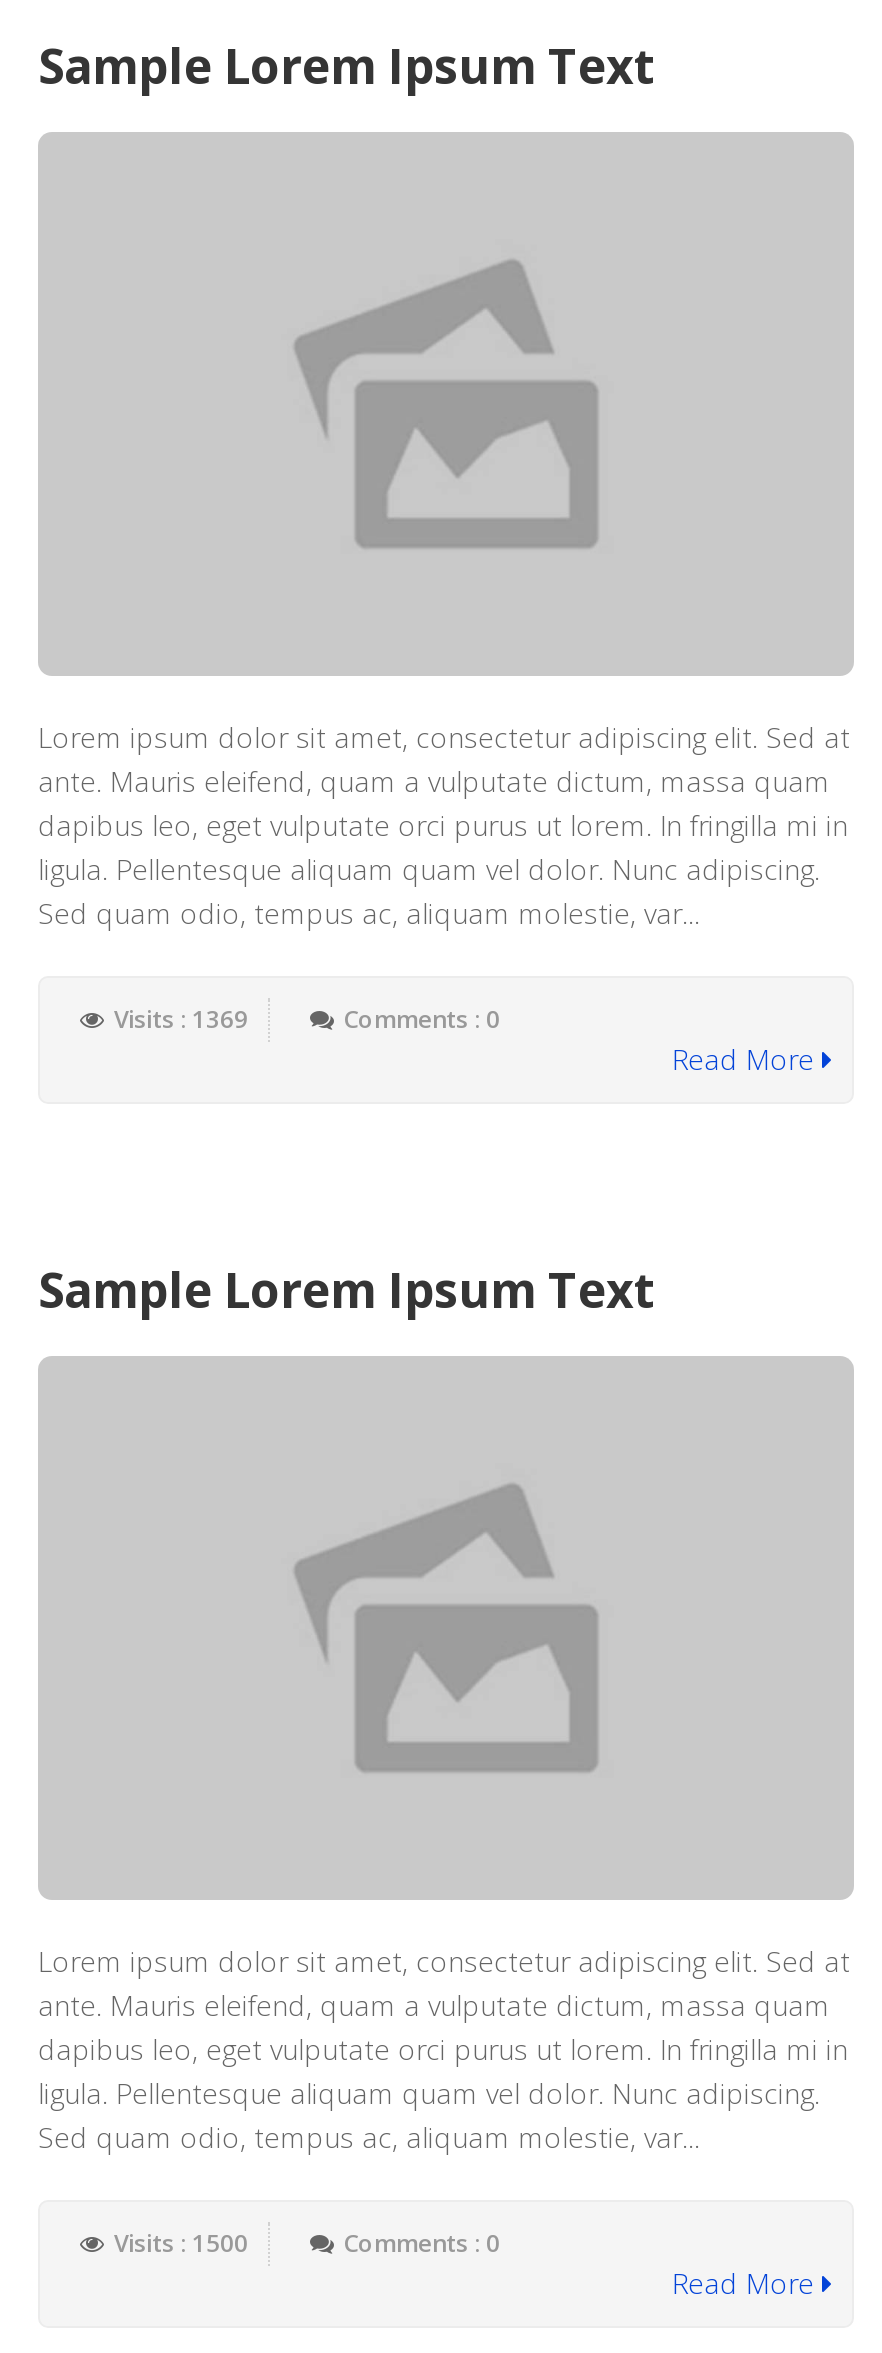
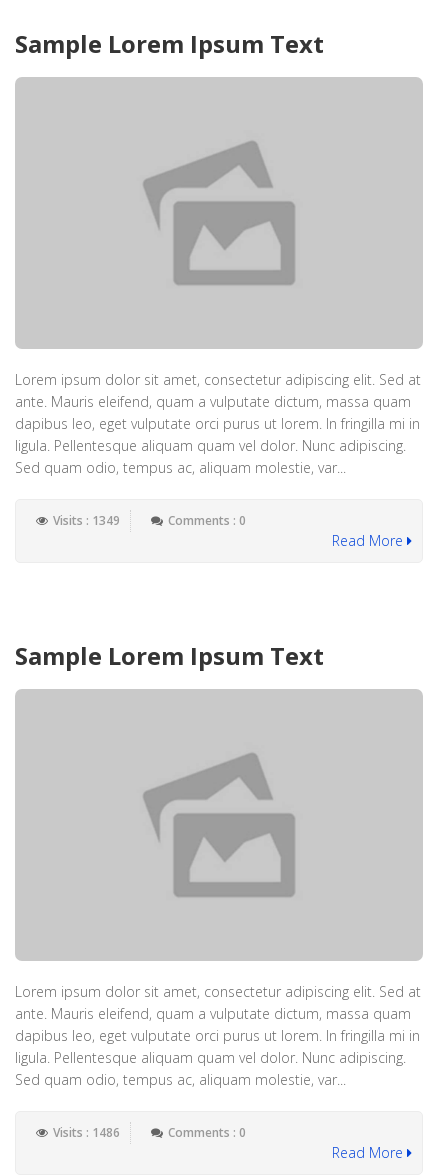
[114,1002,248,1036] Visits : 1369 -> [53,512,120,529] Visits : 1349
[114,2226,248,2260] Visits : 1500 -> [53,1124,120,1141] Visits : 1486

